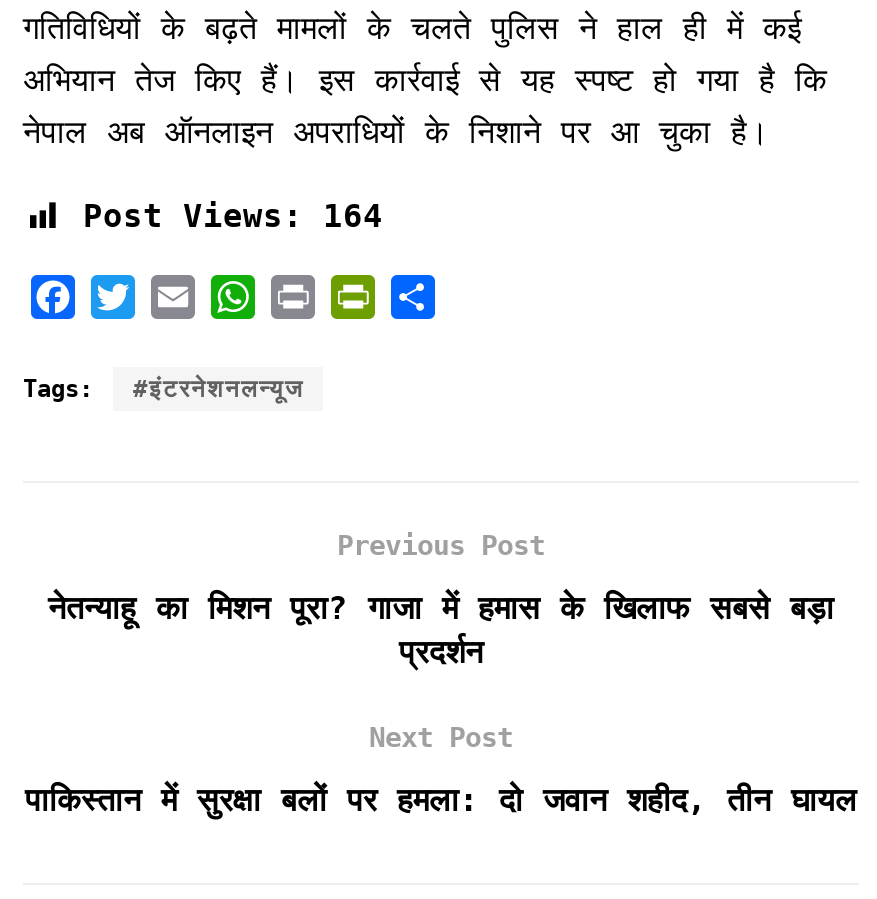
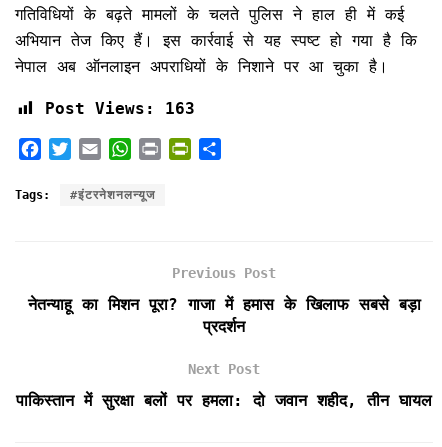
[83,197,383,235] Post Views: 164 -> [45,99,195,118] Post Views: 163

